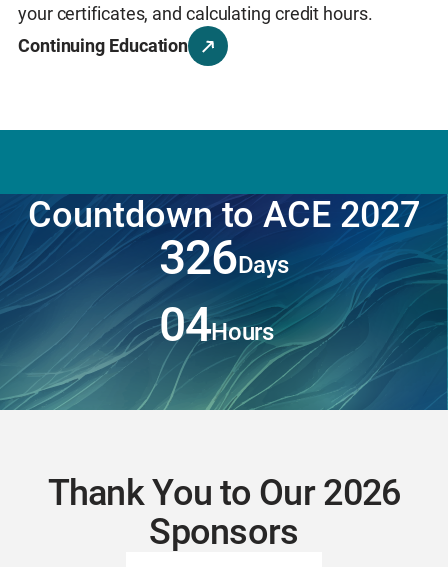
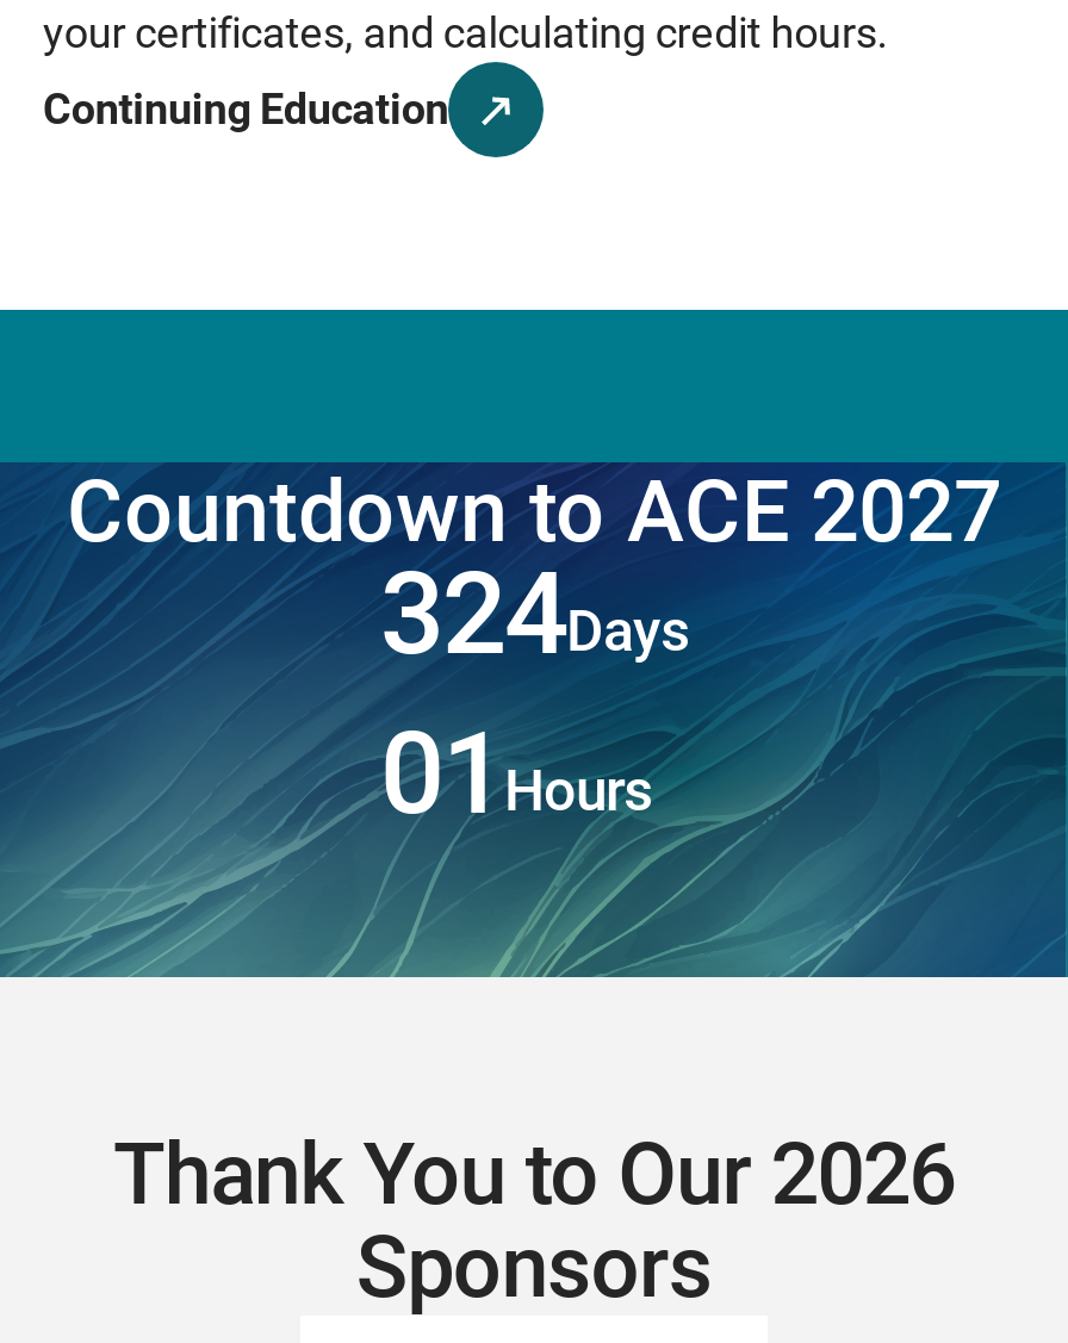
[159,229,289,286] 326Days -> [380,545,688,681] 324Days
[159,296,273,353] 04Hours -> [380,705,651,840] 01Hours

